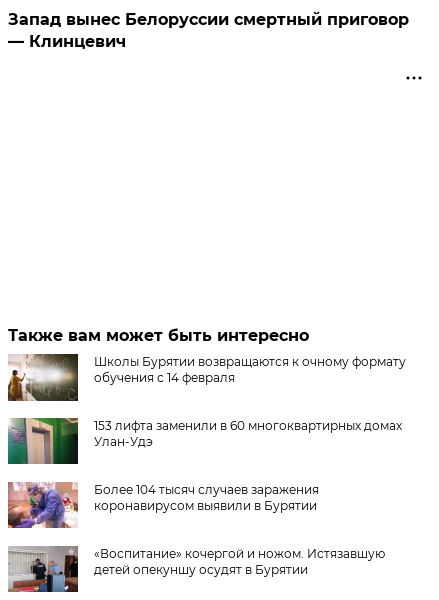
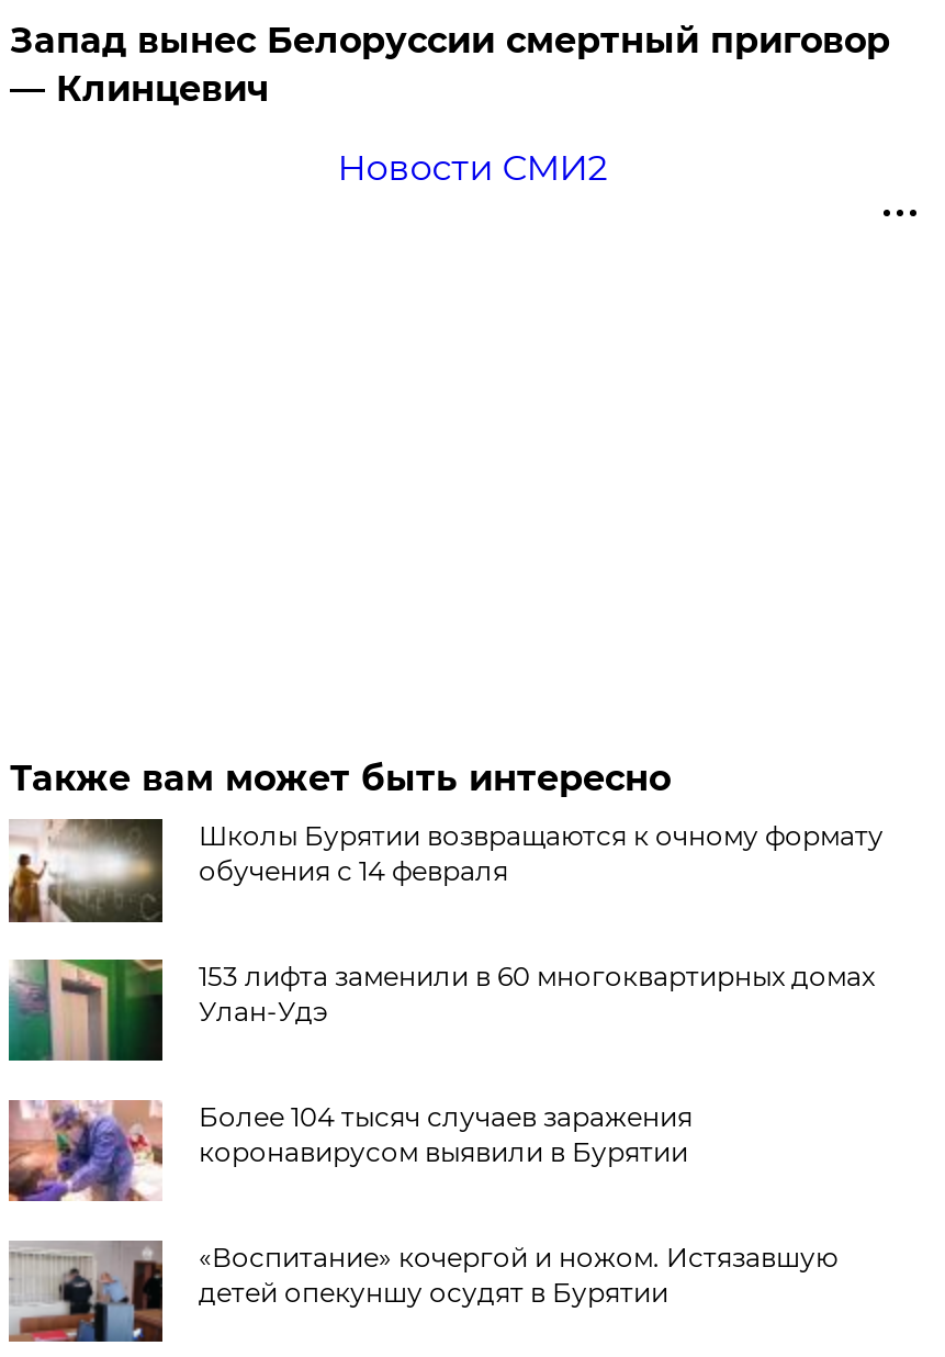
none -> [337,147,607,189] Новости СМИ2

